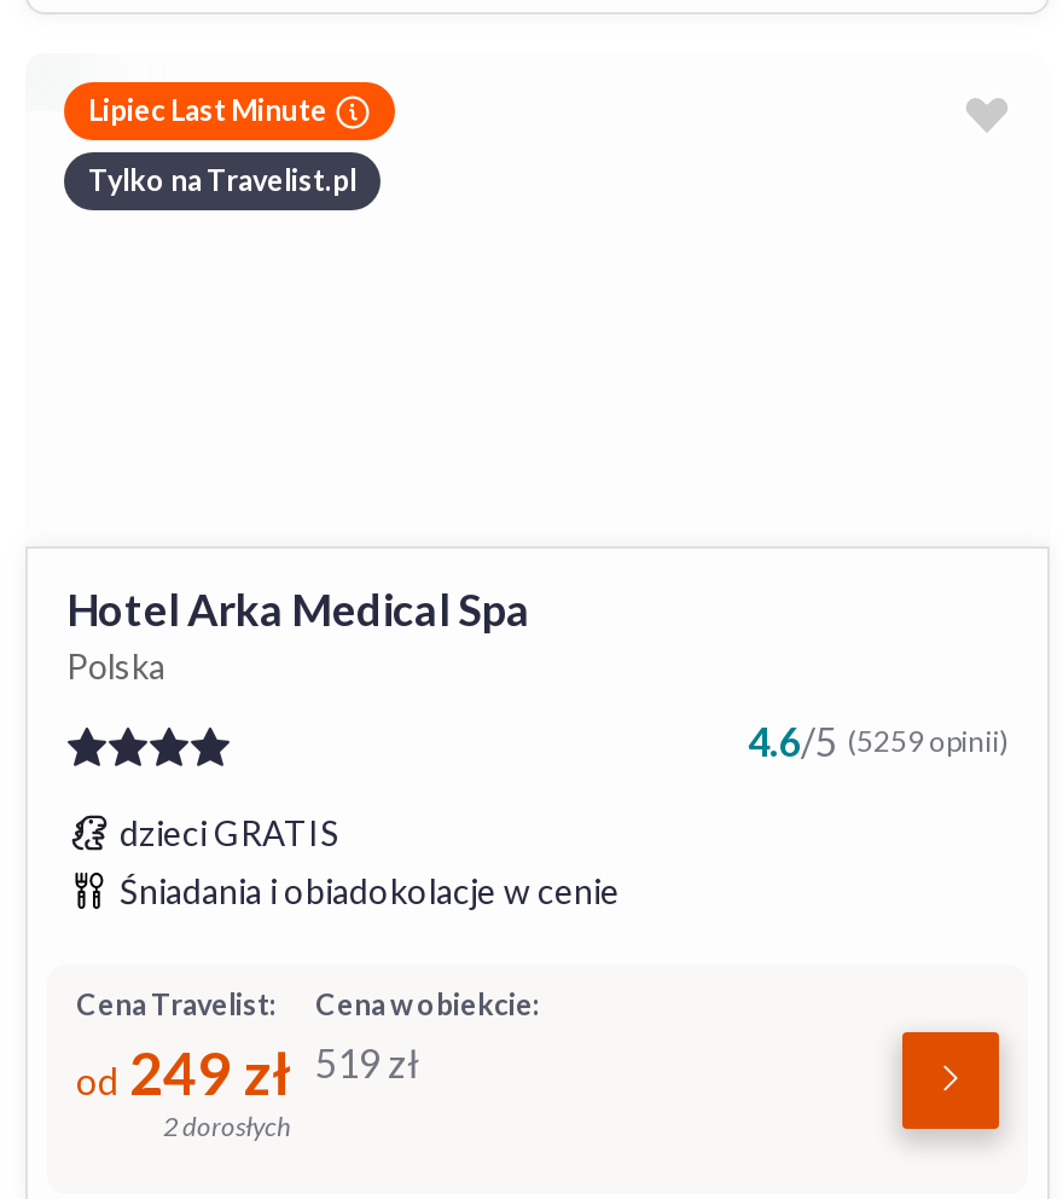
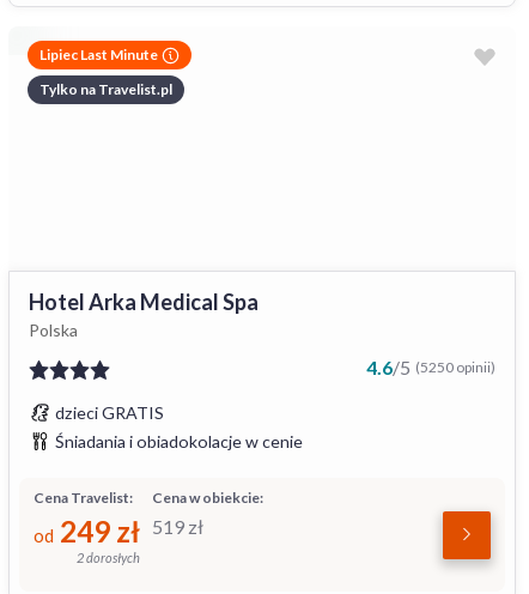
[748,718,1009,764] 4.6/5 (5259 opinii) -> [366,356,495,378] 4.6/5 (5250 opinii)

